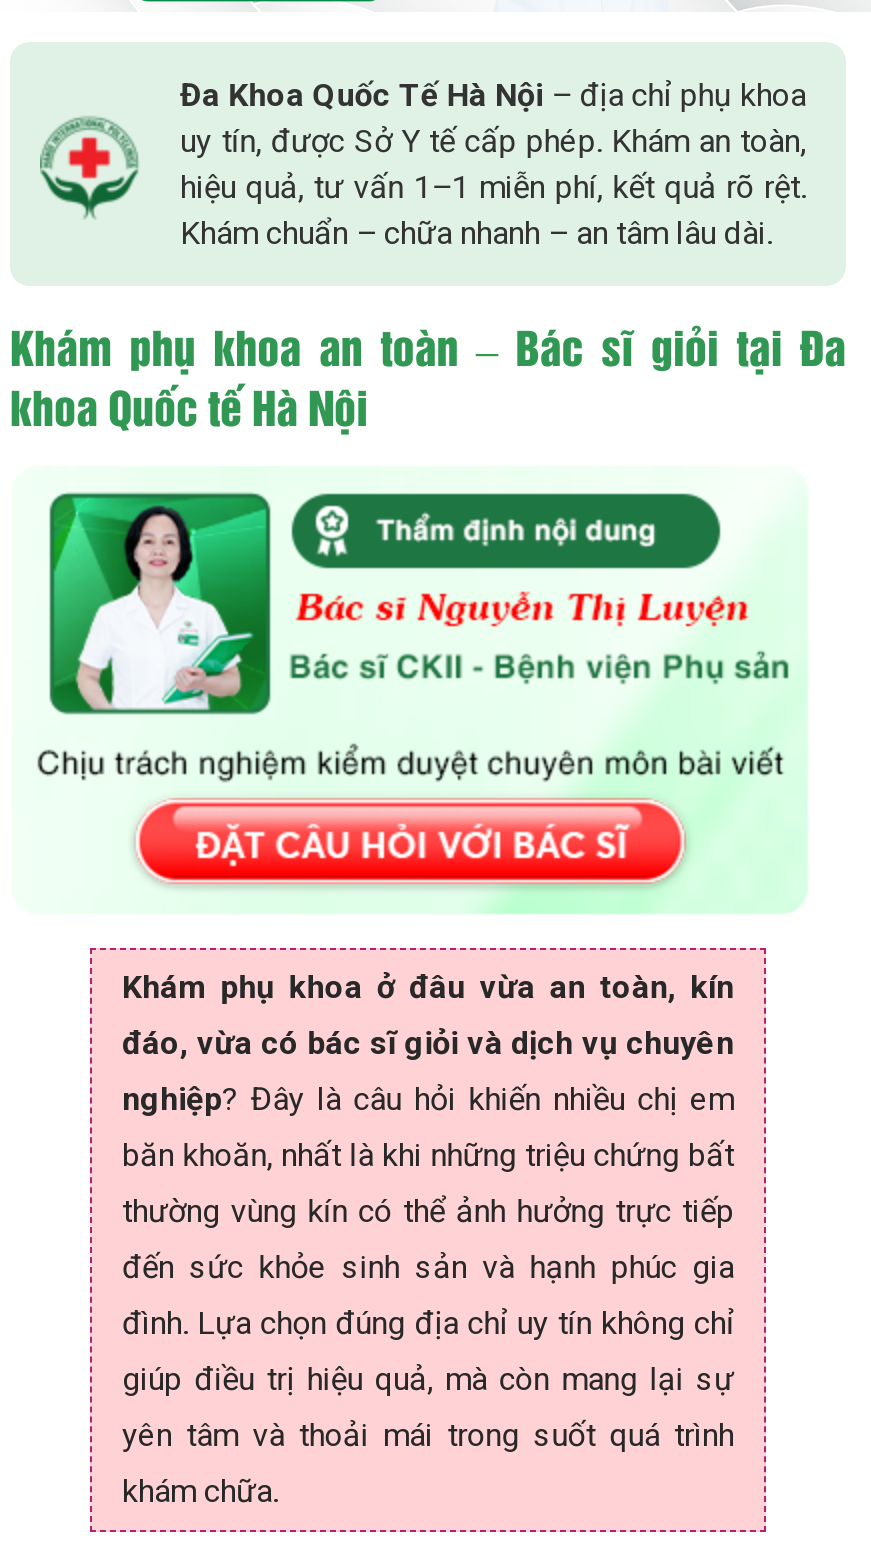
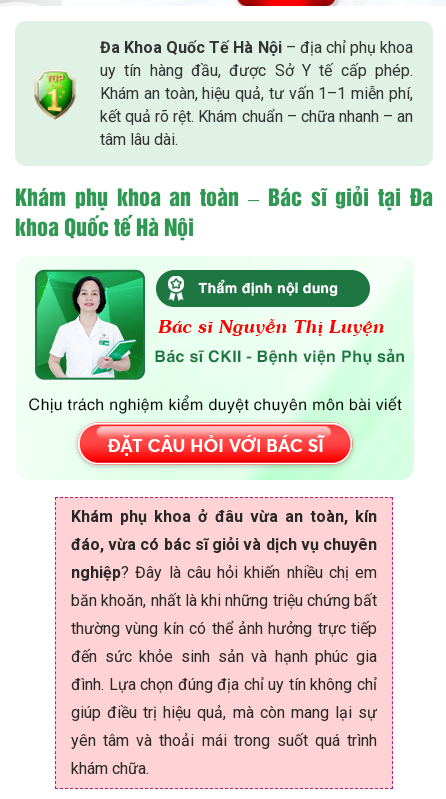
[38,116,806,252] [image] | uy tín, được Sở Y tế cấp phép. Khám an toàn, | hiệu quả, tư vấn 1–1 miễn phí, kết quả rõ rệt. | Khám chuẩn – chữa nhanh – an tâm lâu dài. -> [35,61,413,149] [image] | uy tín hàng đầu, được Sở Y tế cấp phép. | Khám an toàn, hiệu quả, tư vấn 1–1 miễn phí, | kết quả rõ rệt. Khám chuẩn – chữa nhanh – an | tâm lâu dài.

